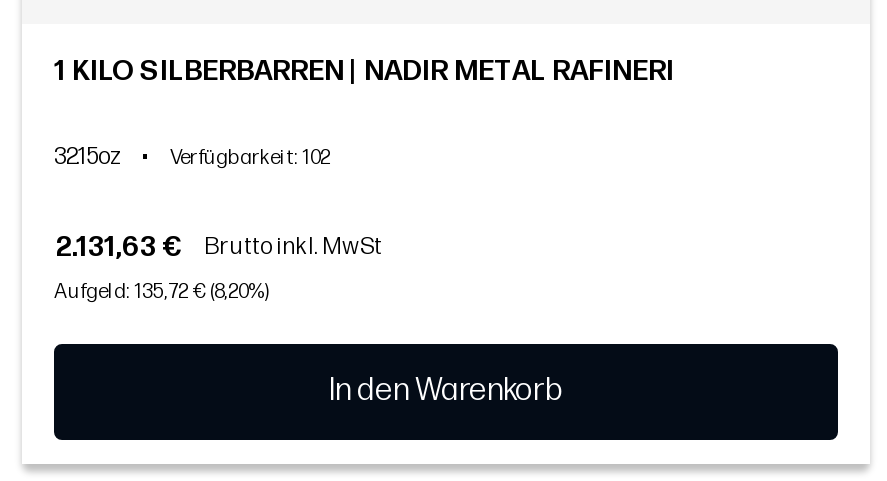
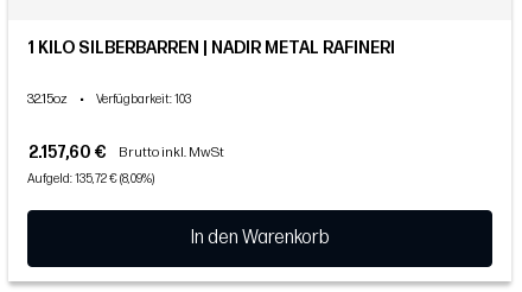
[170,146,330,170] Verfügbarkeit: 102 -> [96,93,191,107] Verfügbarkeit: 103
[56,230,382,264] 2.131,63 € Brutto inkl. MwSt -> [28,143,224,163] 2.157,60 € Brutto inkl. MwSt
[54,280,268,304] Aufgeld: 135,72 € (8,20%) -> [27,172,154,186] Aufgeld: 135,72 € (8,09%)

